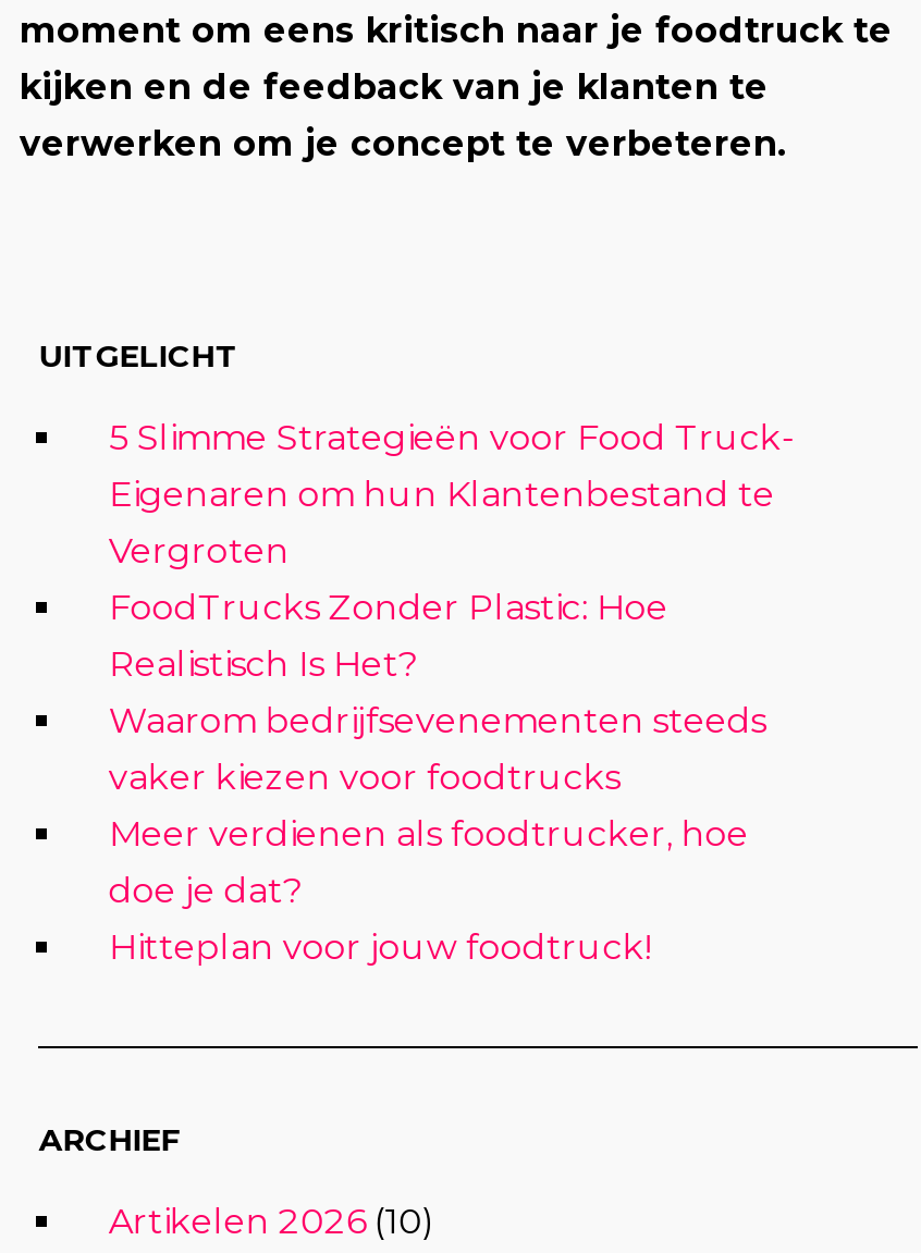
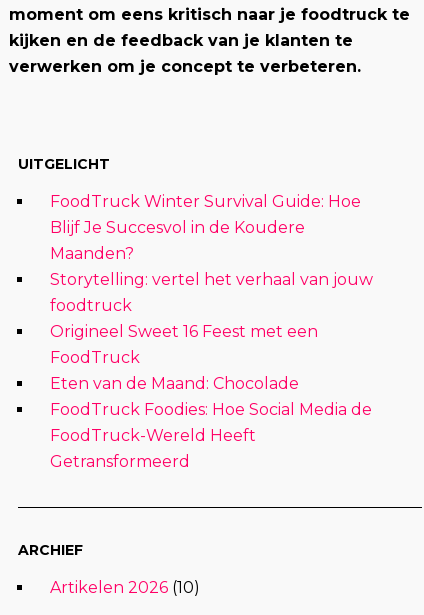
[109,417,794,968] 5 Slimme Strategieën voor Food Truck- | Eigenaren om hun Klantenbestand te | Vergroten | FoodTrucks Zonder Plastic: Hoe | Realistisch Is Het? | Waarom bedrijfsevenementen steeds | vaker kiezen voor foodtrucks | Meer verdienen als foodtrucker, hoe | doe je dat? | Hitteplan voor jouw foodtruck! -> [50,192,373,471] FoodTruck Winter Survival Guide: Hoe | Blijf Je Succesvol in de Koudere | Maanden? | Storytelling: vertel het verhaal van jouw | foodtruck | Origineel Sweet 16 Feest met een | FoodTruck | Eten van de Maand: Chocolade | FoodTruck Foodies: Hoe Social Media de | FoodTruck-Wereld Heeft | Getransformeerd

